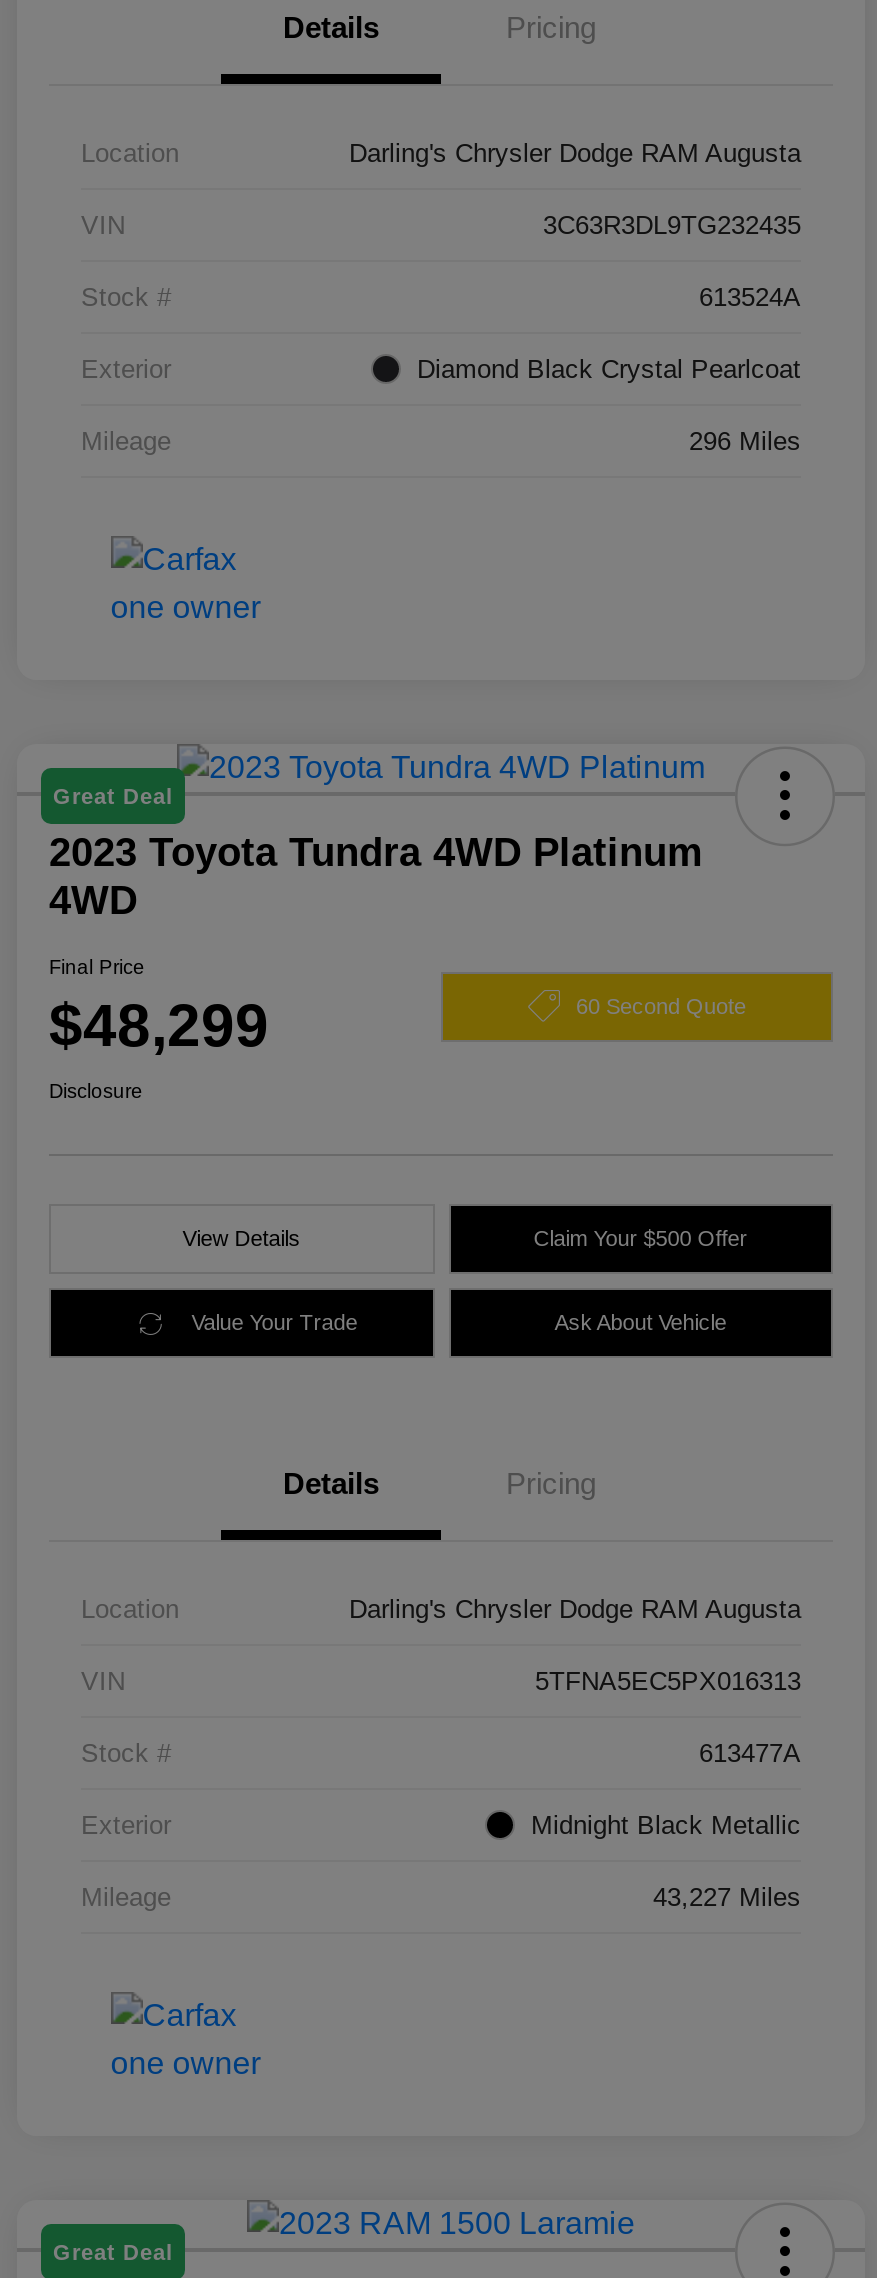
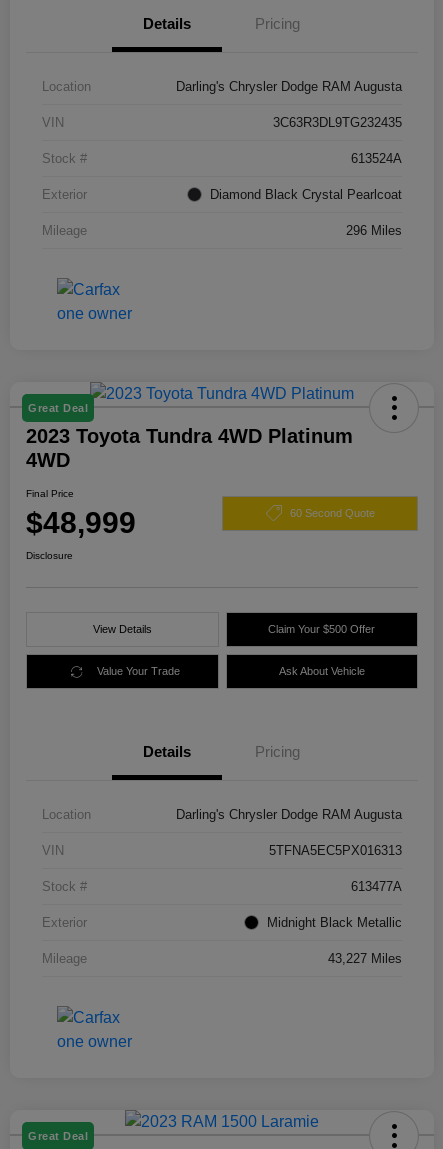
[49,992,269,1058] $48,299 -> [26,506,136,539] $48,999

